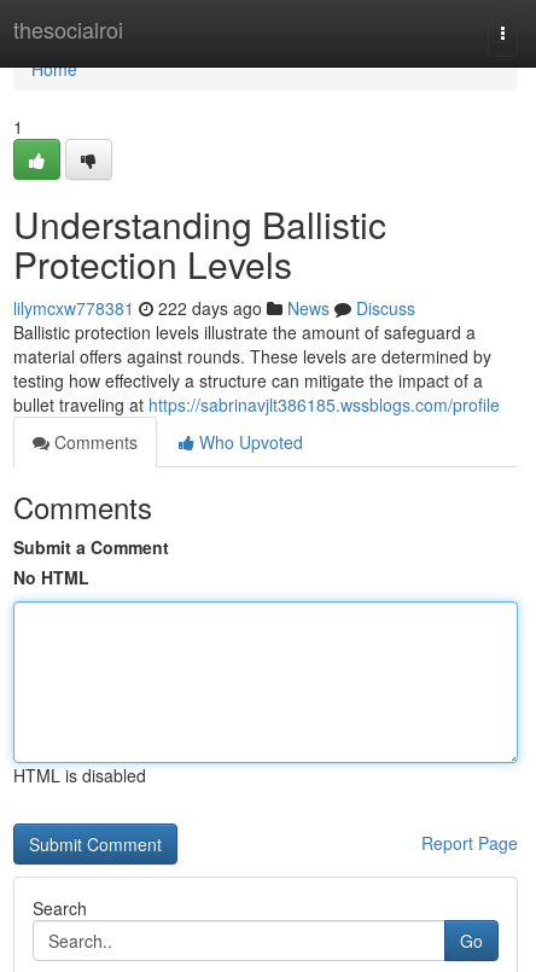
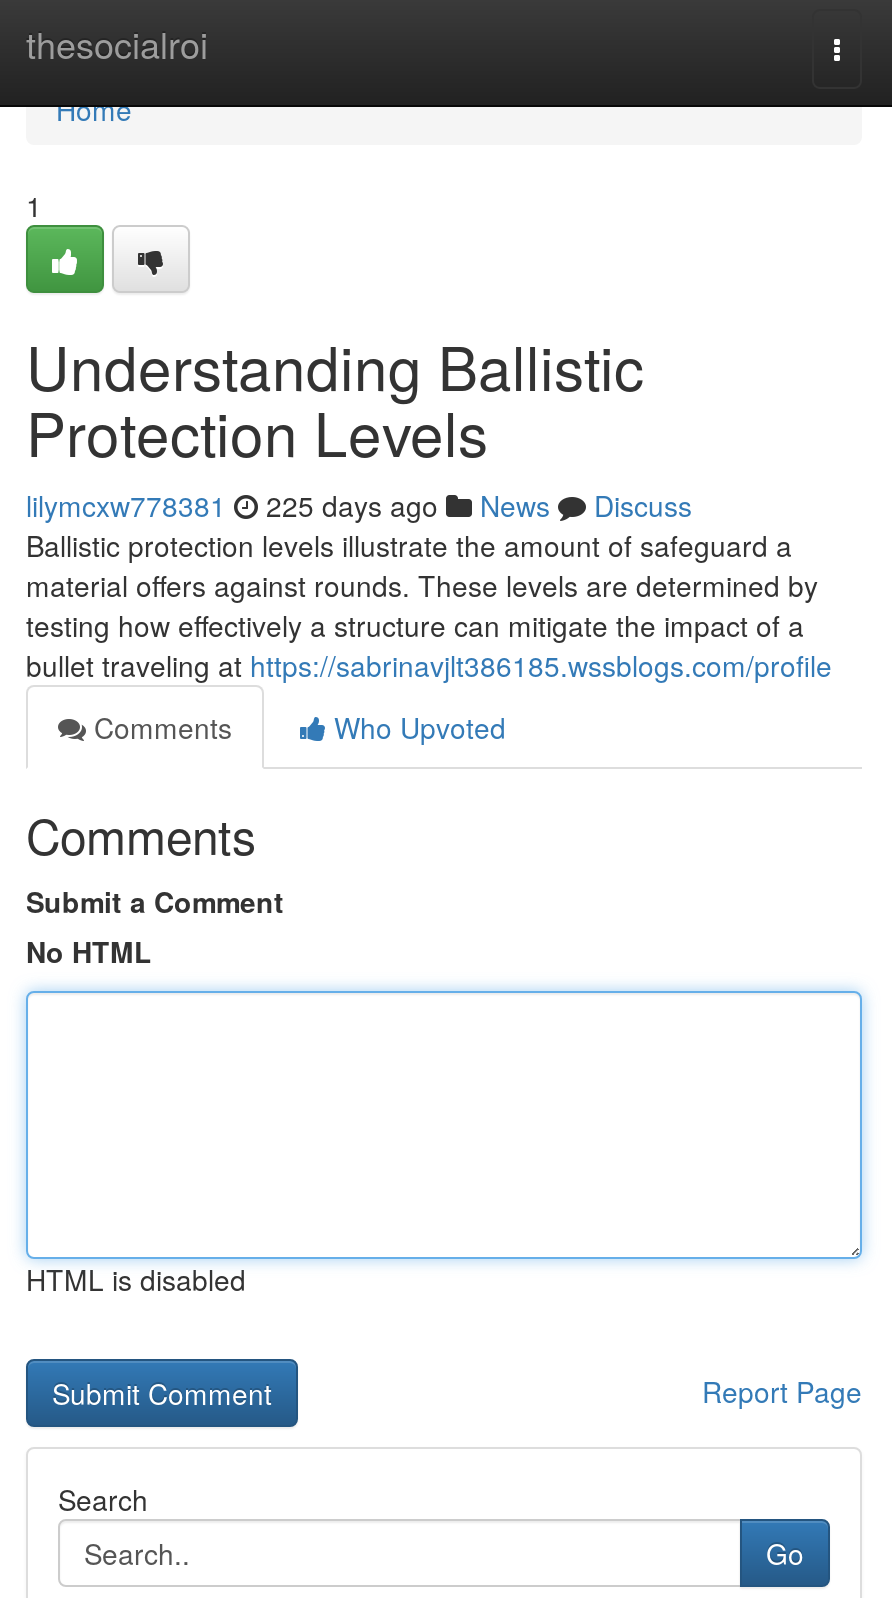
[13,296,415,320] lilymcxw778381 222 days ago News Discuss -> [26,485,692,525] lilymcxw778381 225 days ago News Discuss

